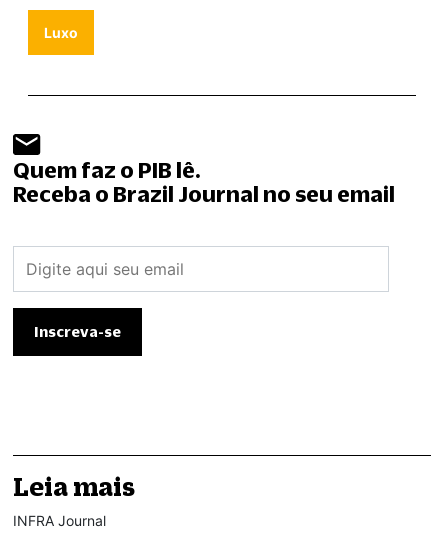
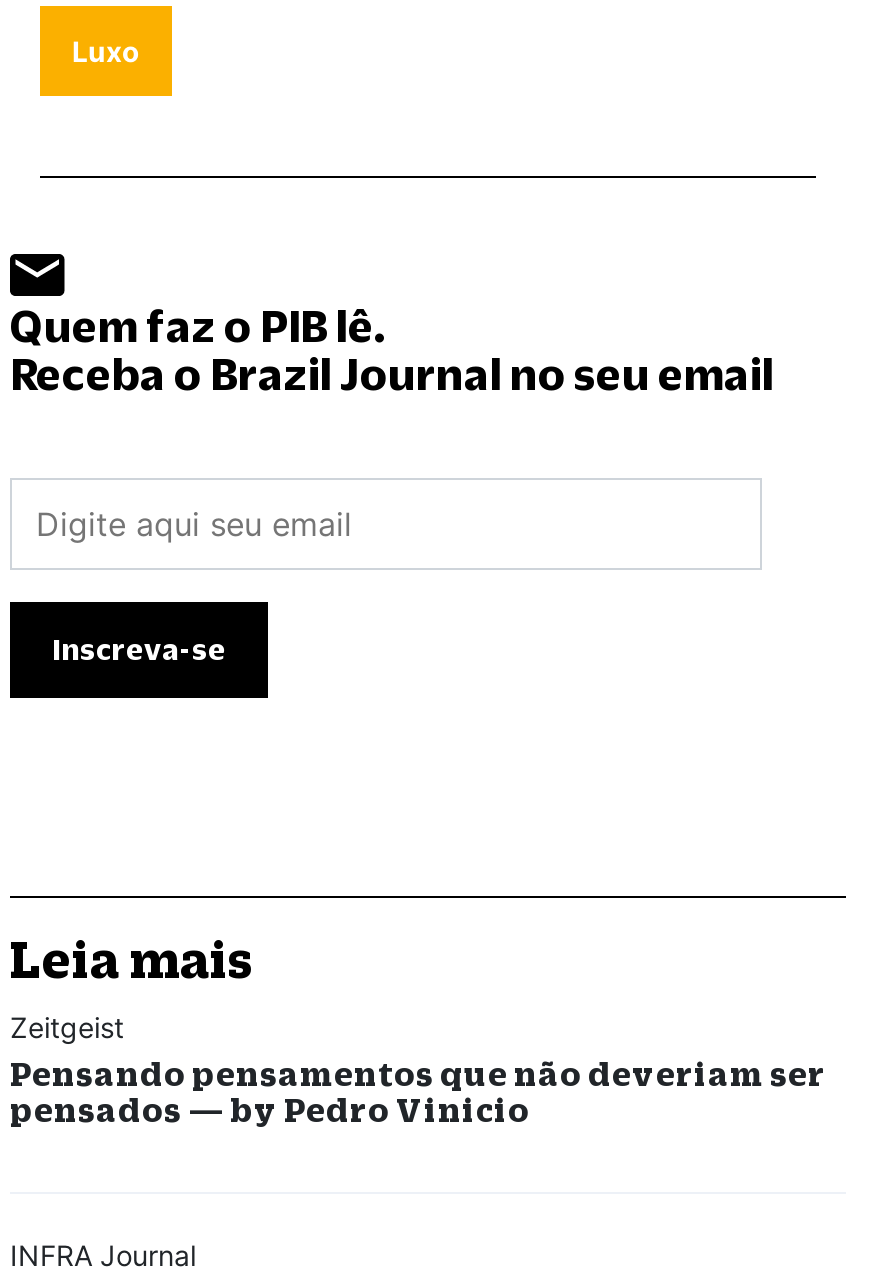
none -> [10,1011,826,1129] Zeitgeist | Pensando pensamentos que não deveriam ser | pensados — by Pedro Vinicio

